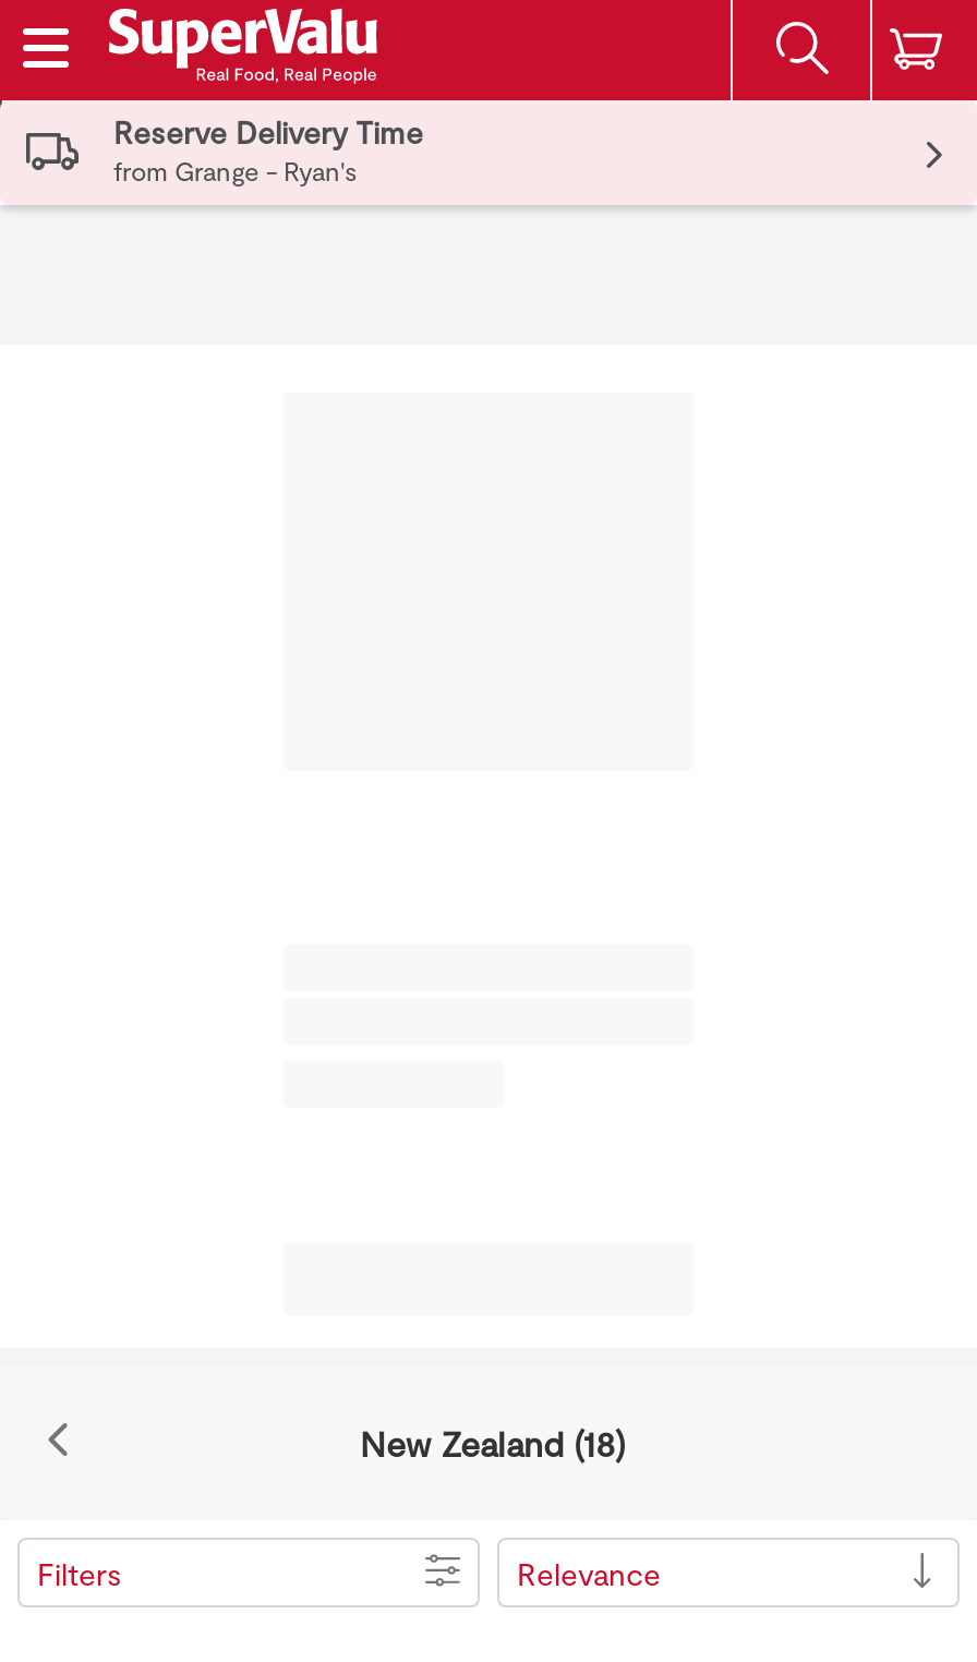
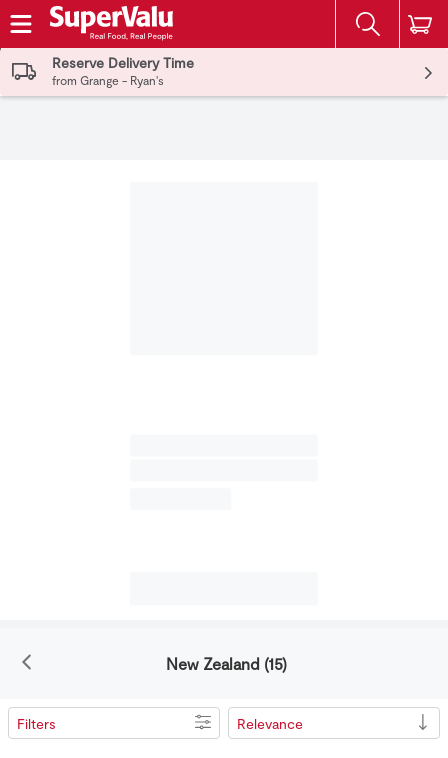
[360,1422,626,1464] New Zealand (18) -> [165,654,286,673] New Zealand (15)

